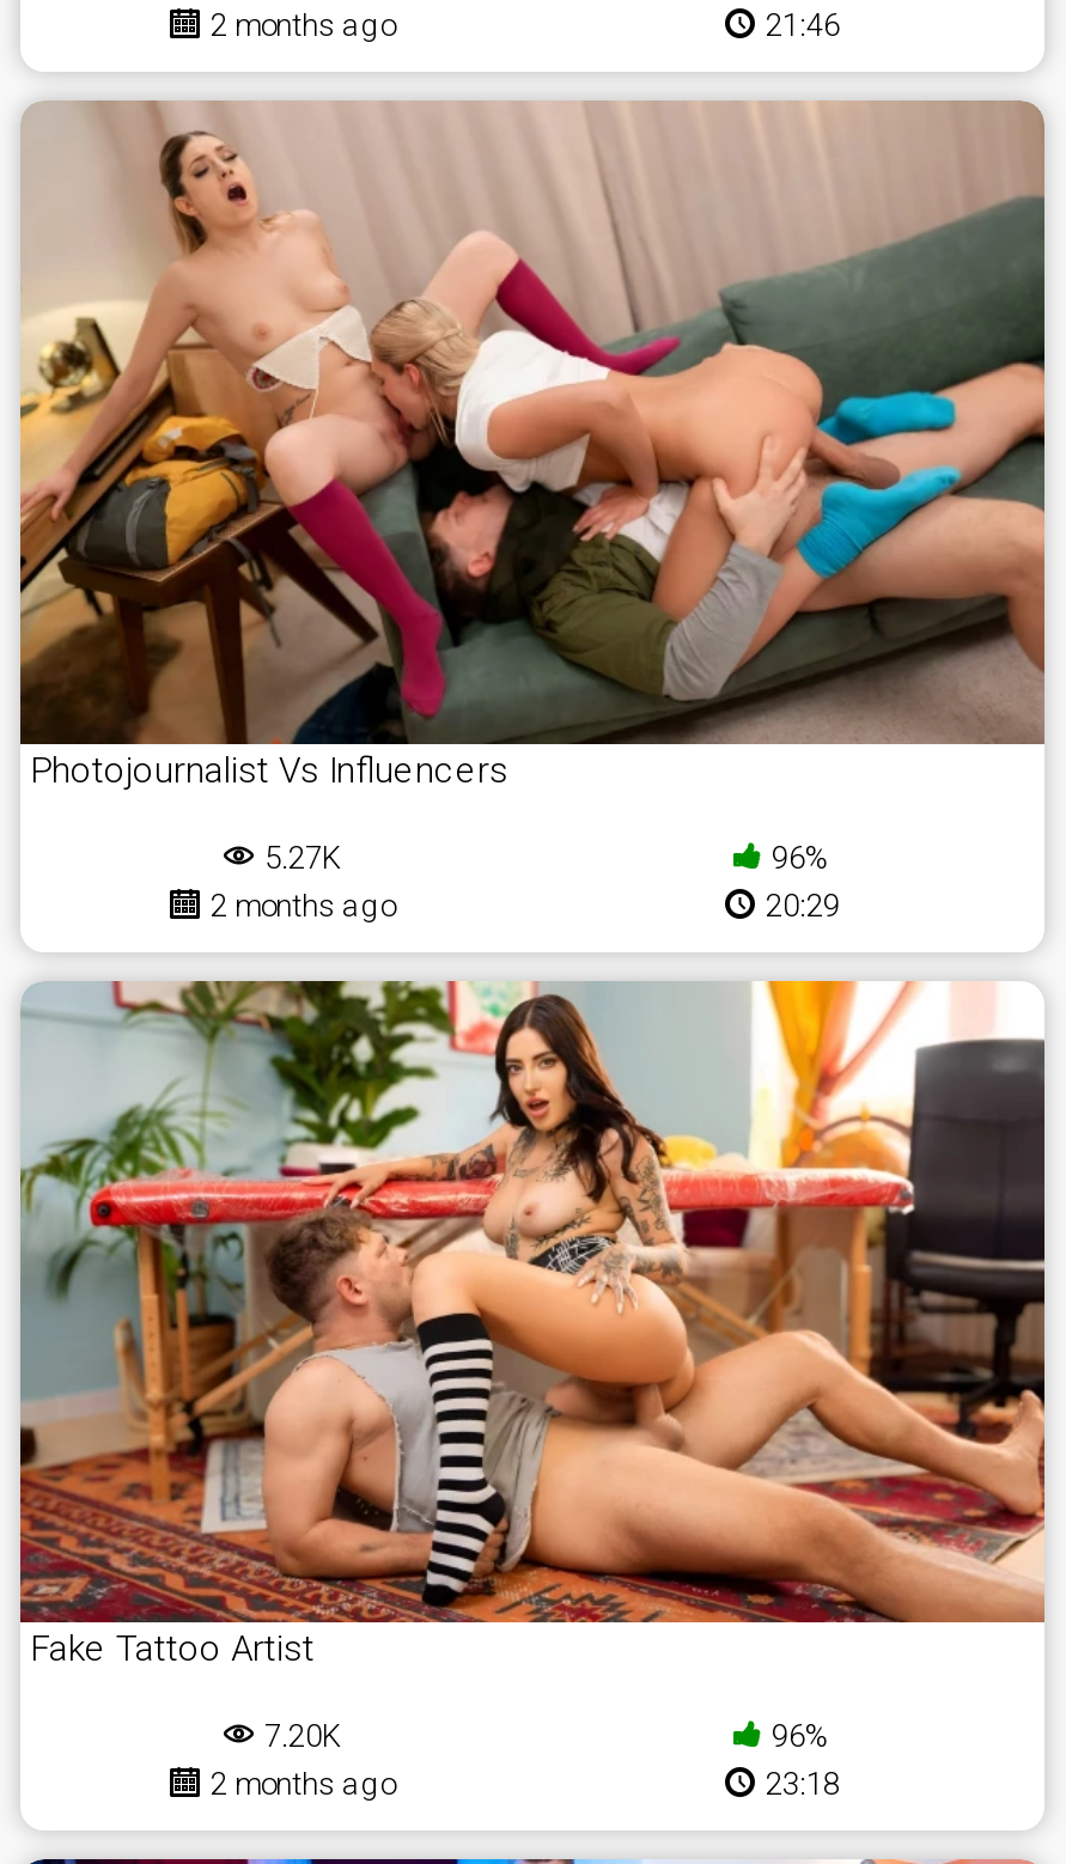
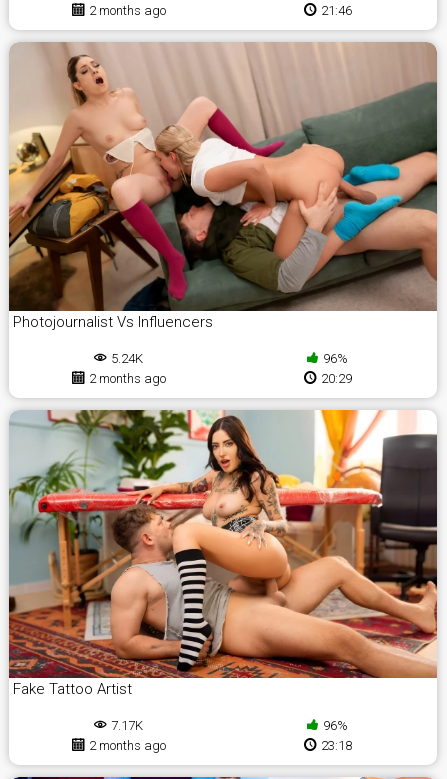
[264,839,341,875] 5.27K -> [111,351,143,366] 5.24K
[264,1719,341,1754] 7.20K -> [111,718,143,733] 7.17K

